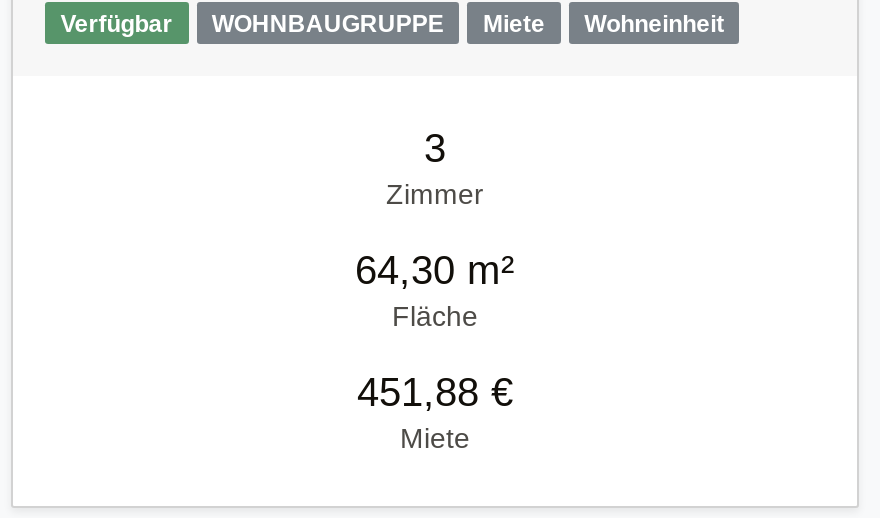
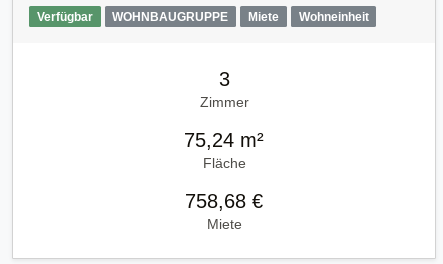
[355,248,515,292] 64,30 m² -> [184,129,264,151] 75,24 m²
[357,370,513,414] 451,88 € -> [185,190,263,212] 758,68 €

